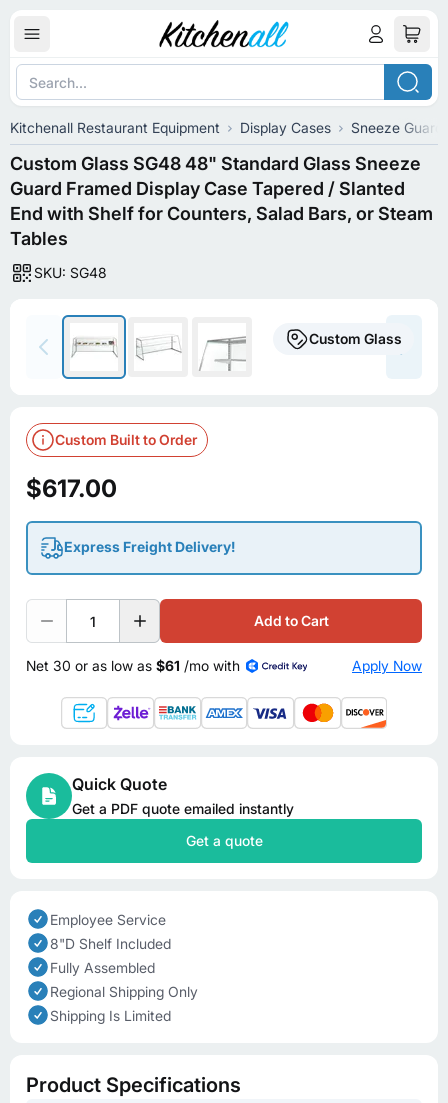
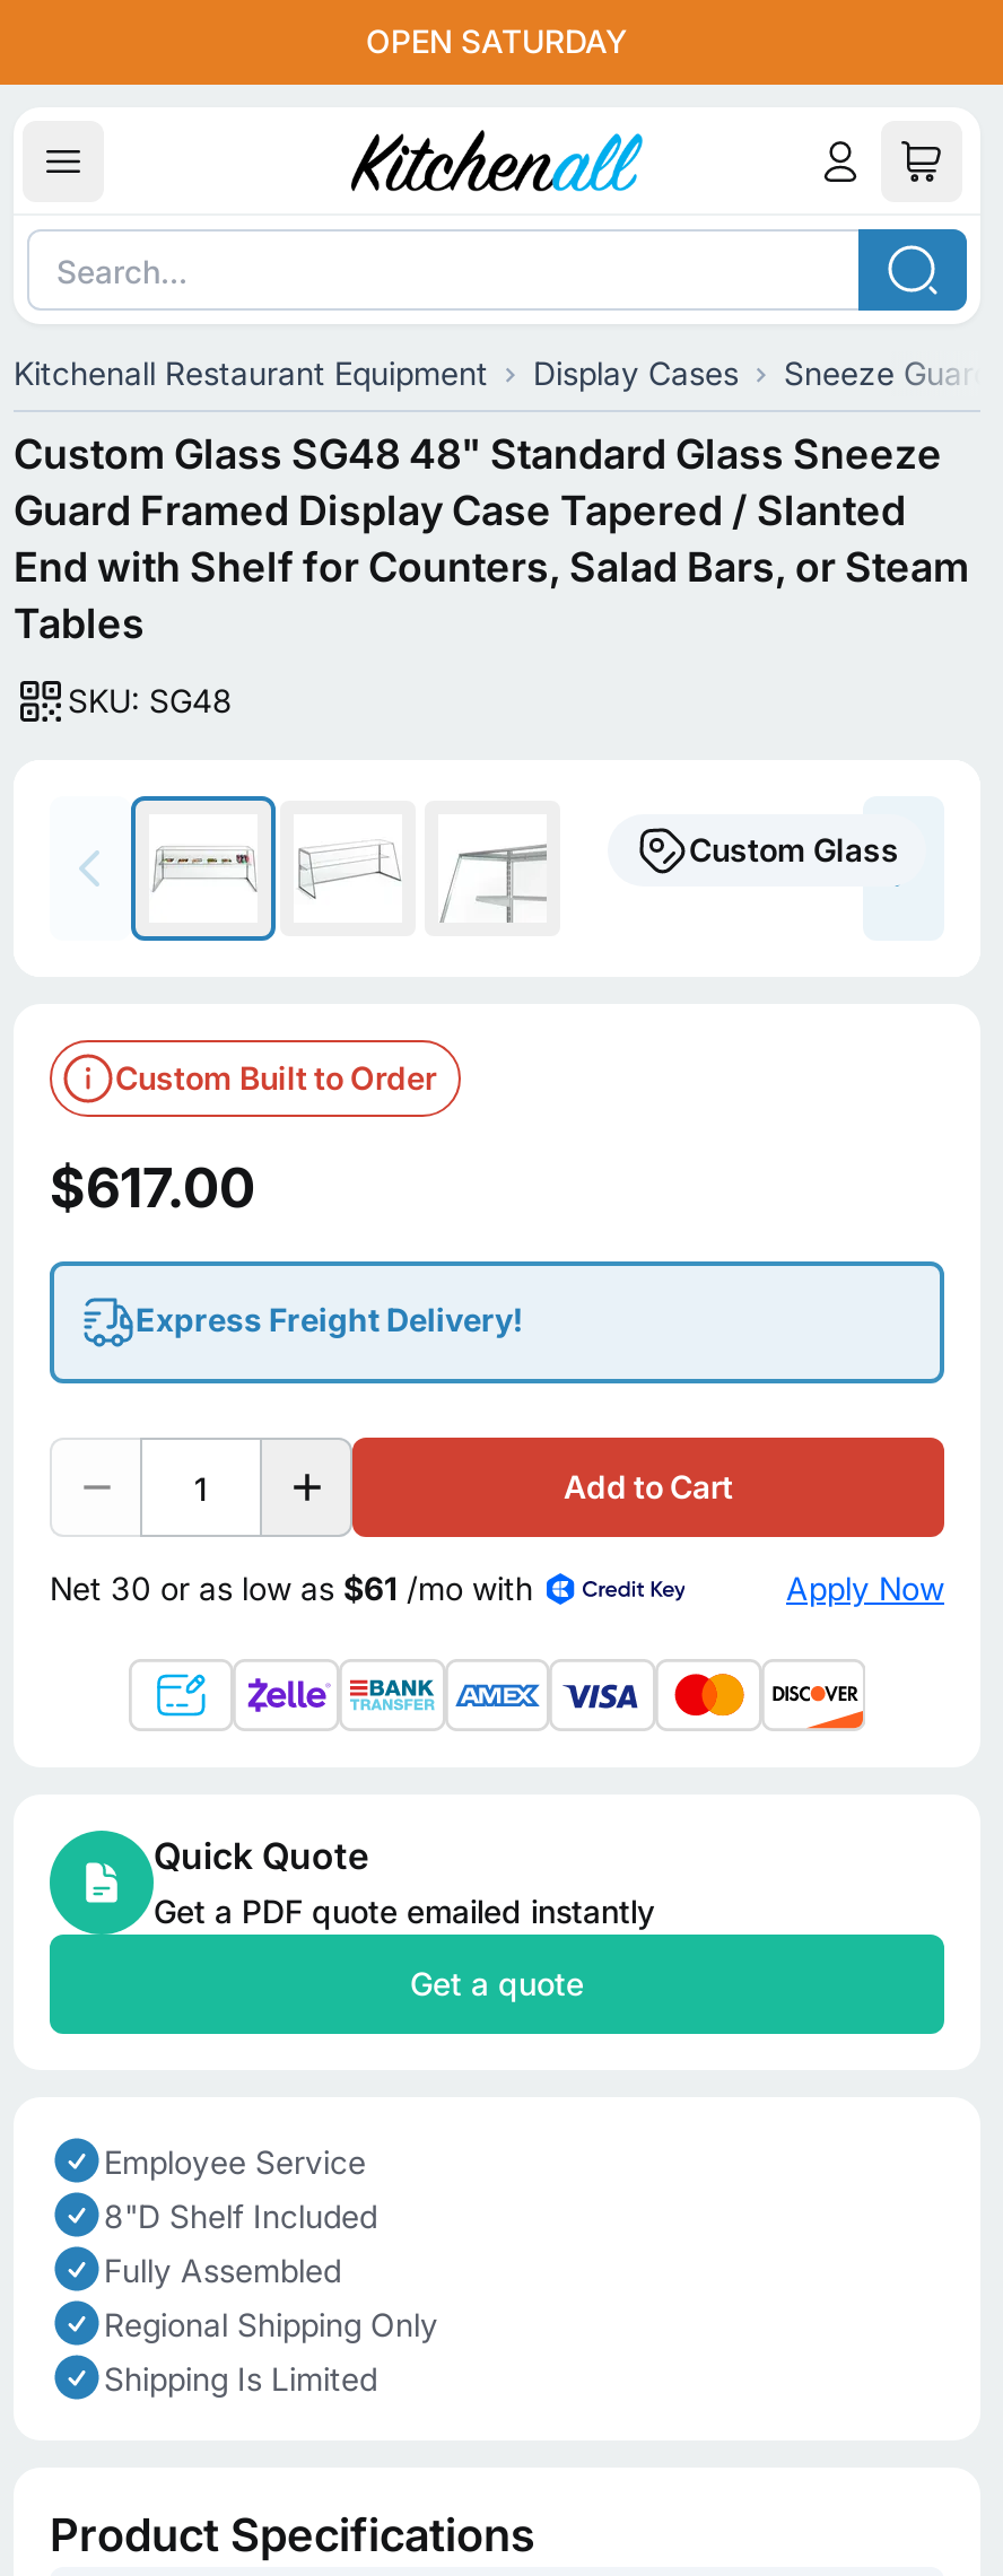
none -> [366,21,628,60] OPEN SATURDAY

